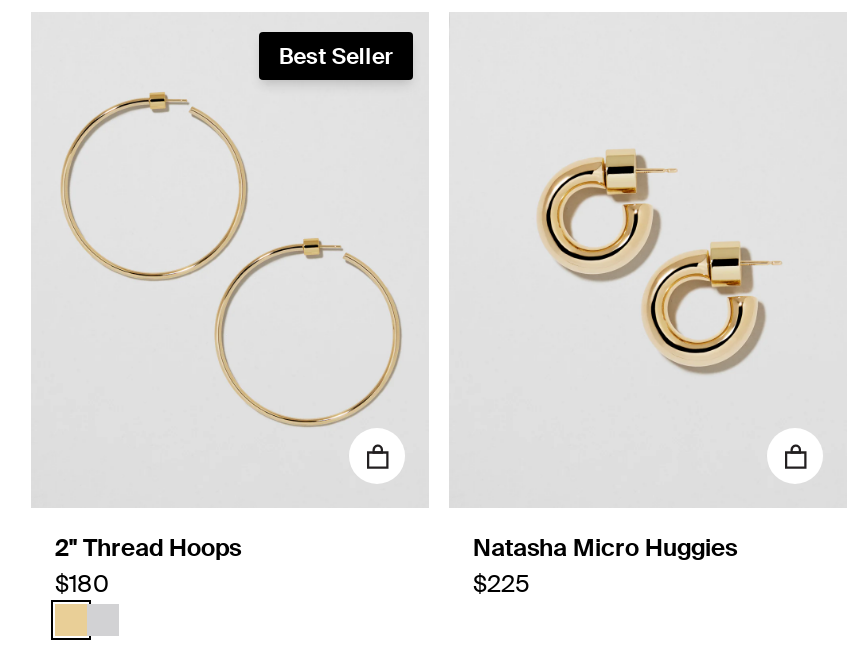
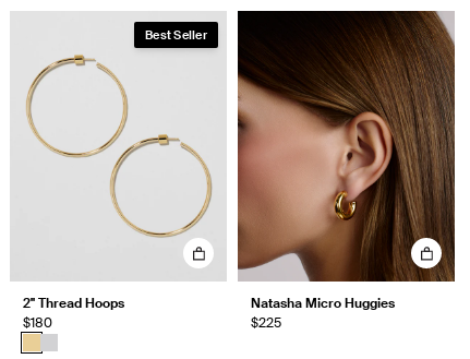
[449,12,847,508] [image] -> [237,10,456,283] [image]

